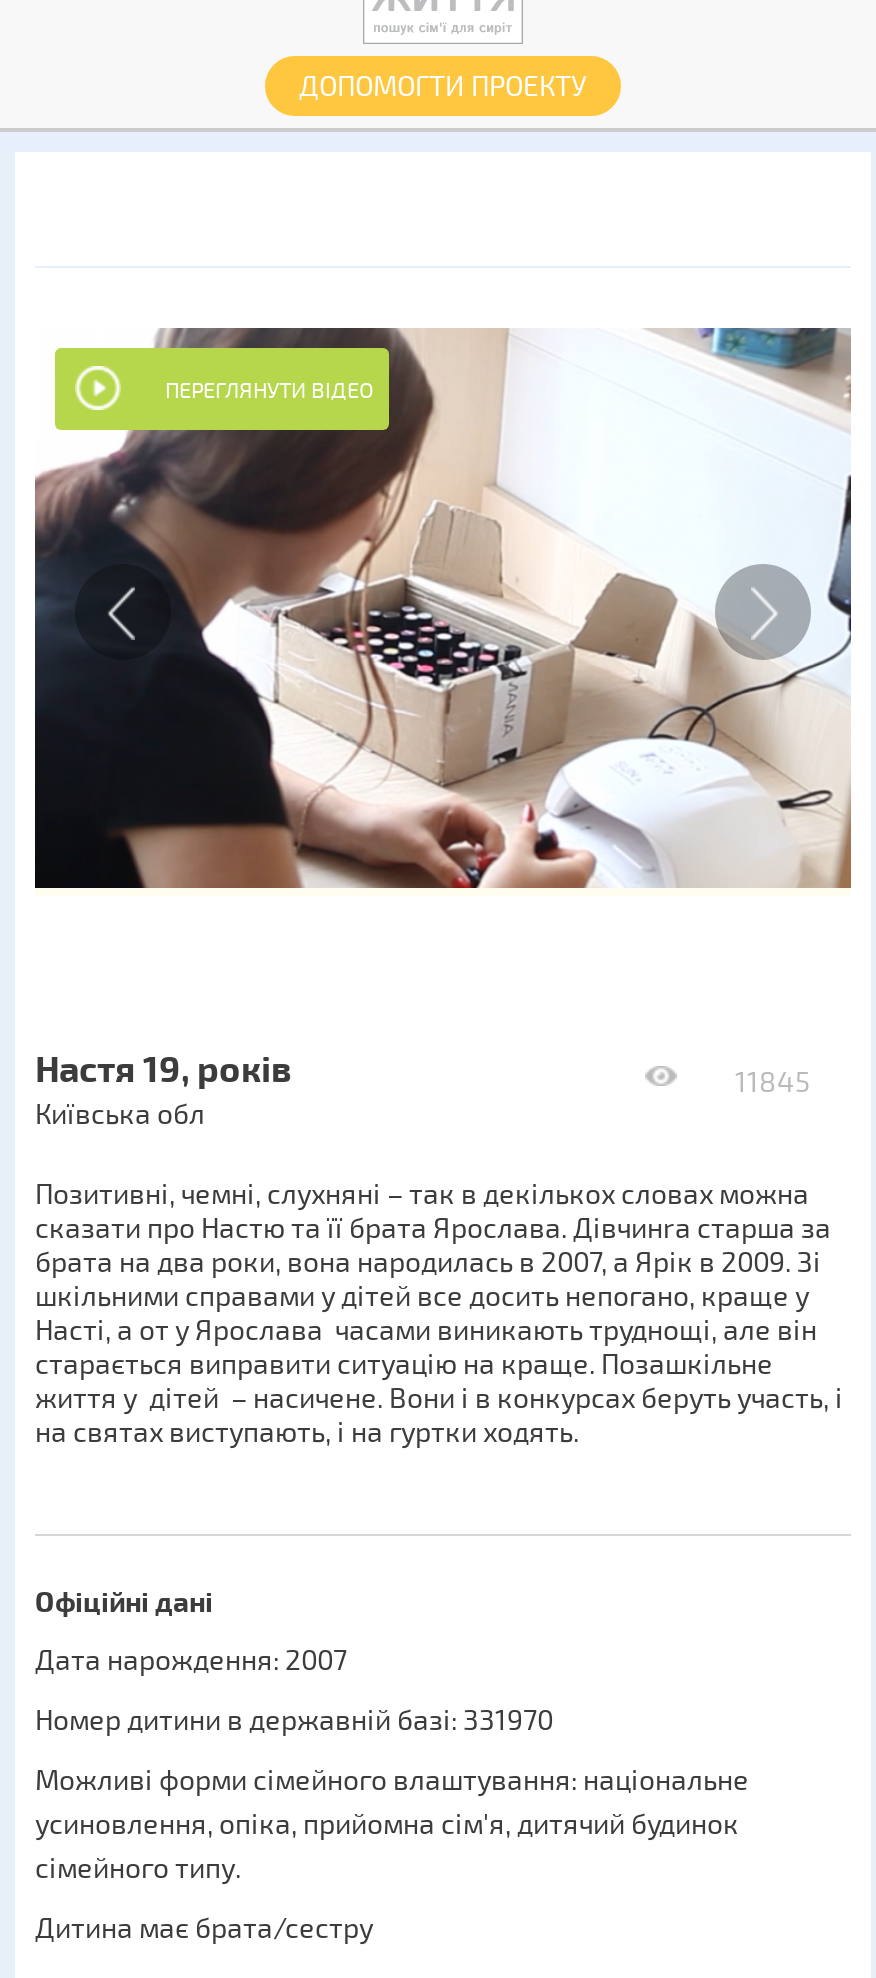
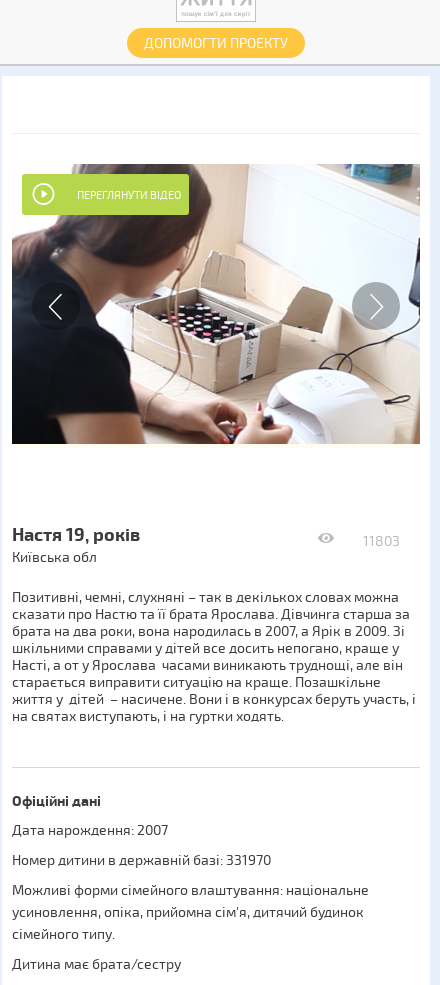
[735,1066,811,1100] 11845 -> [363,533,400,550] 11803

